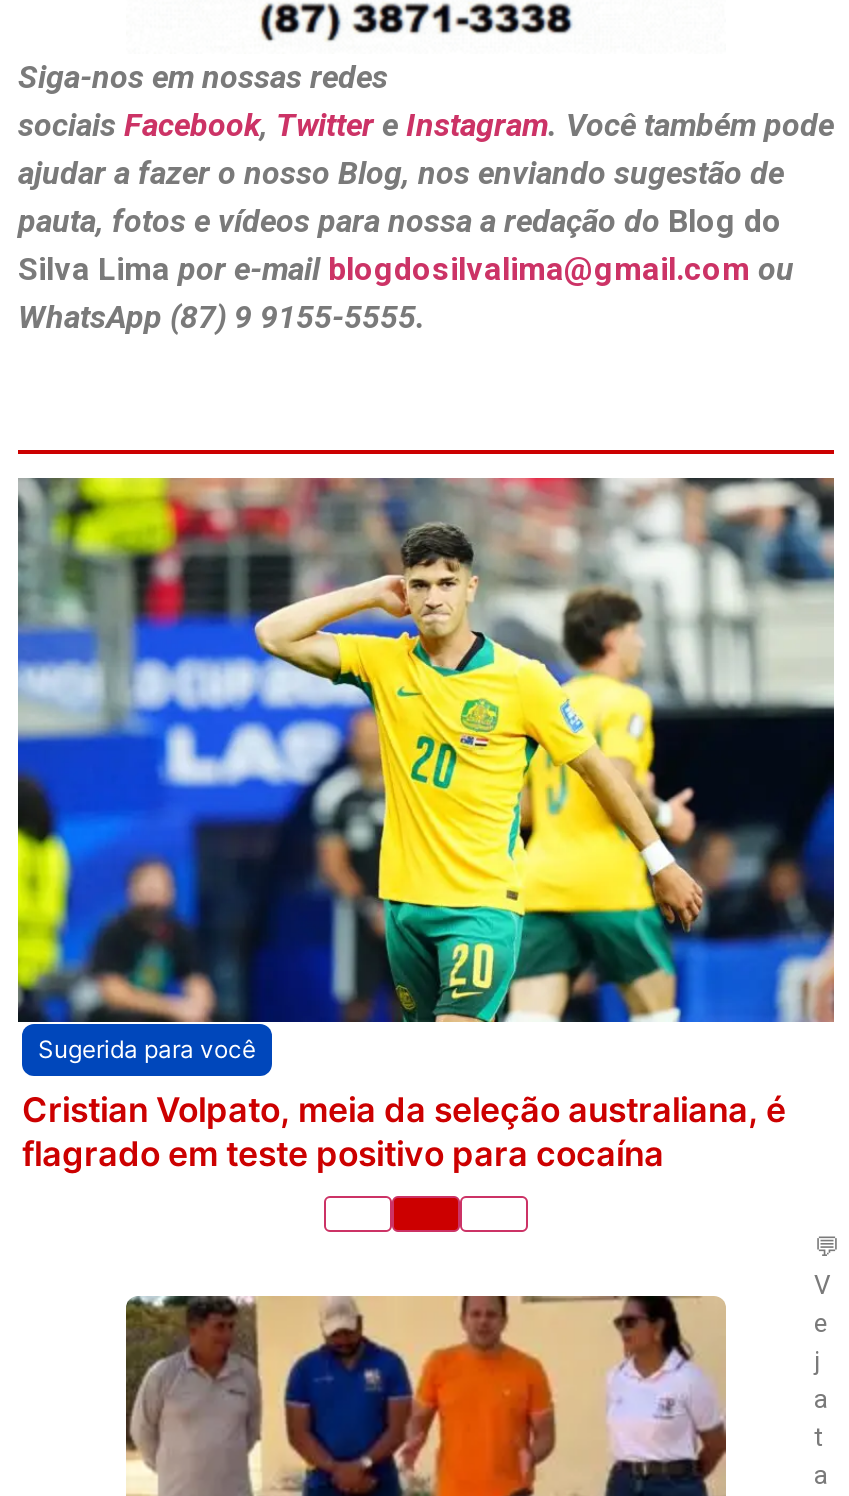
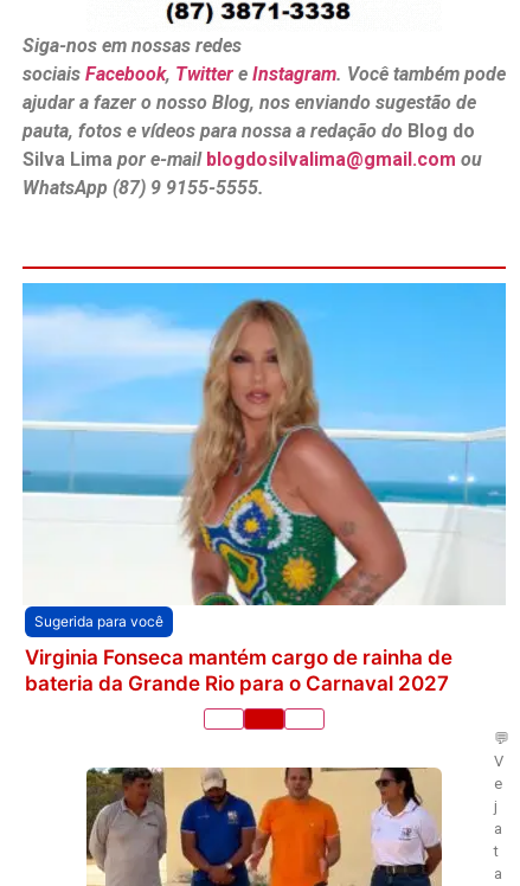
[16,476,836,1175] [image] | Cristian Volpato, meia da seleção australiana, é | flagrado em teste positivo para cocaína -> [21,282,507,696] [image] | Virginia Fonseca mantém cargo de rainha de | bateria da Grande Rio para o Carnaval 2027

